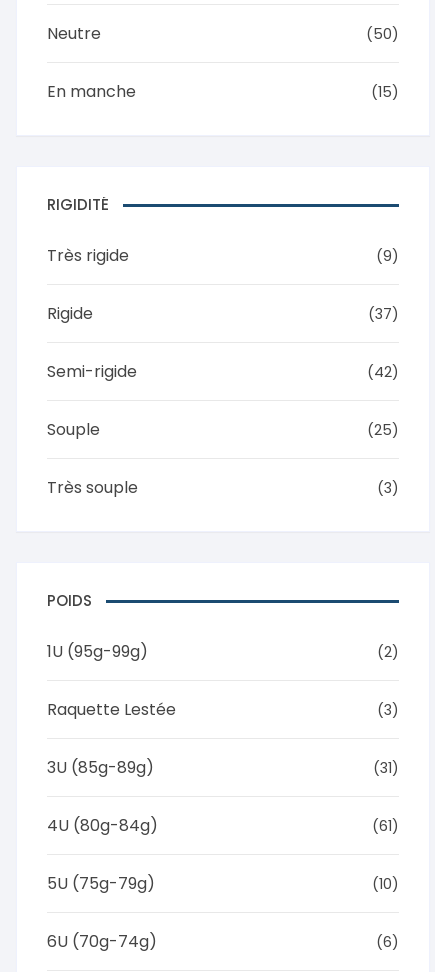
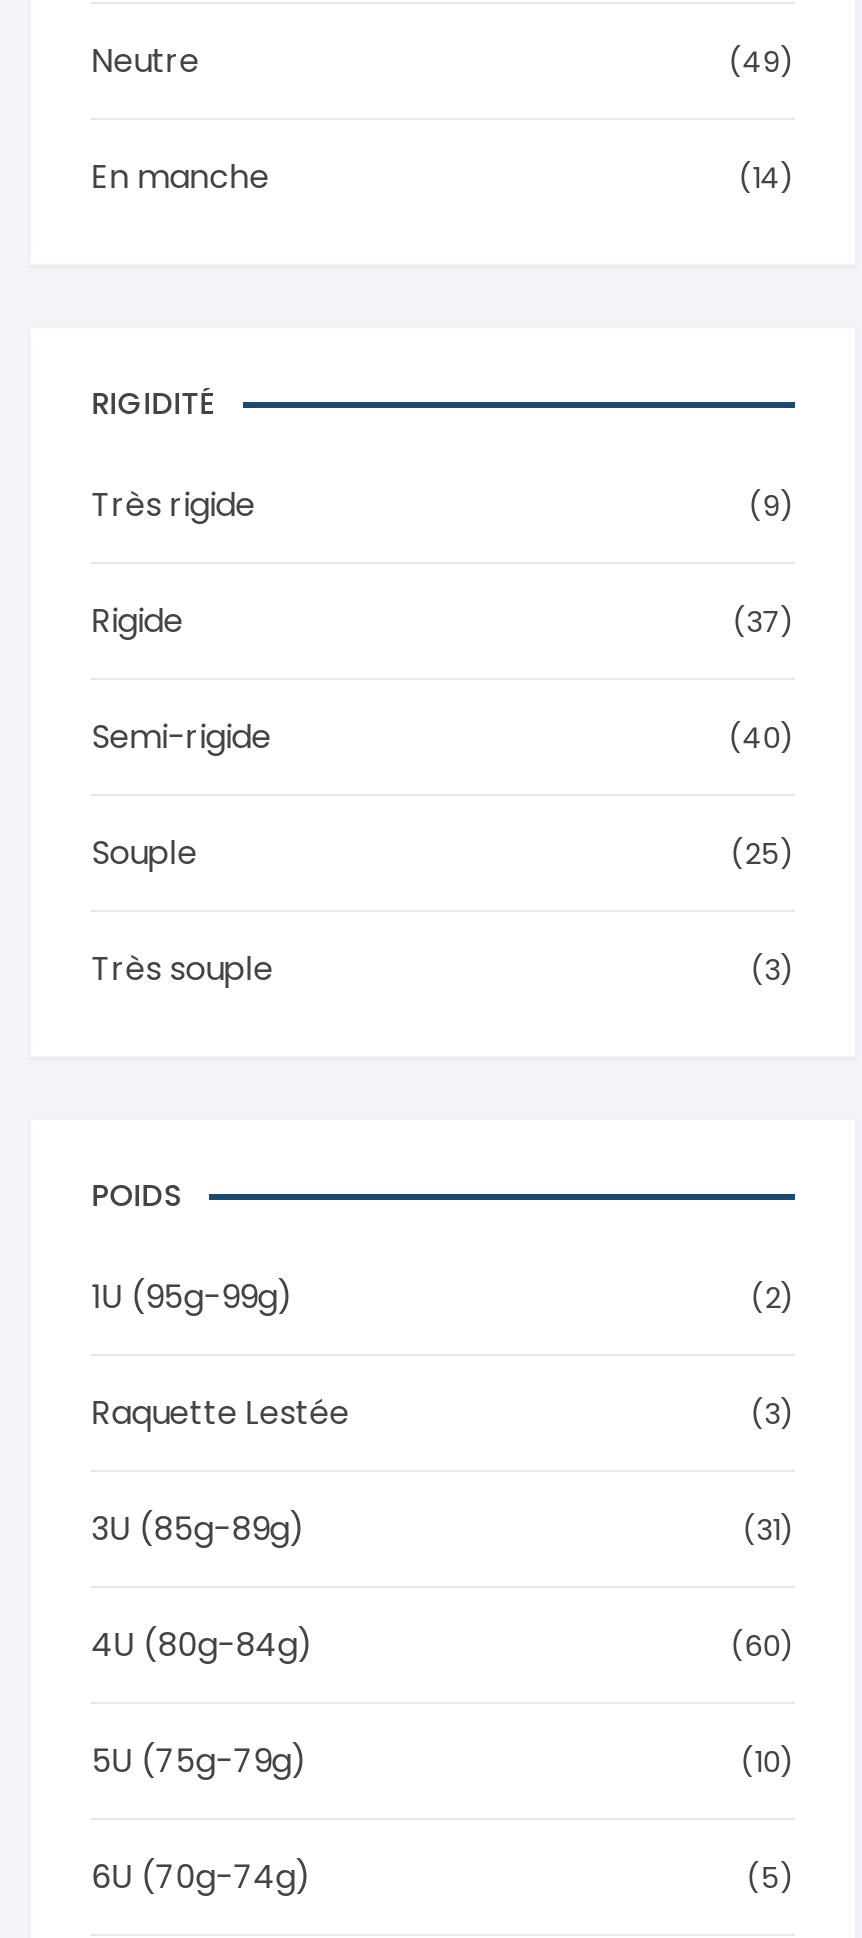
[366,24,399,44] (50) -> [729,42,795,82] (49)
[371,82,399,102] (15) -> [739,158,795,198] (14)
[367,362,399,382] (42) -> [729,718,795,758] (40)
[372,816,399,836] (61) -> [731,1626,795,1666] (60)
[376,932,399,952] (6) -> [747,1858,795,1898] (5)

